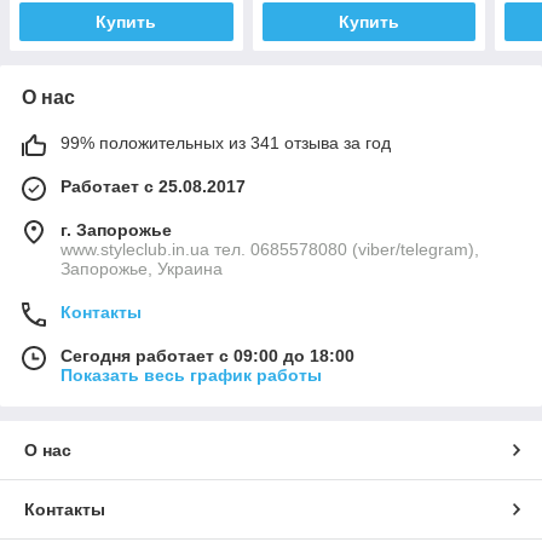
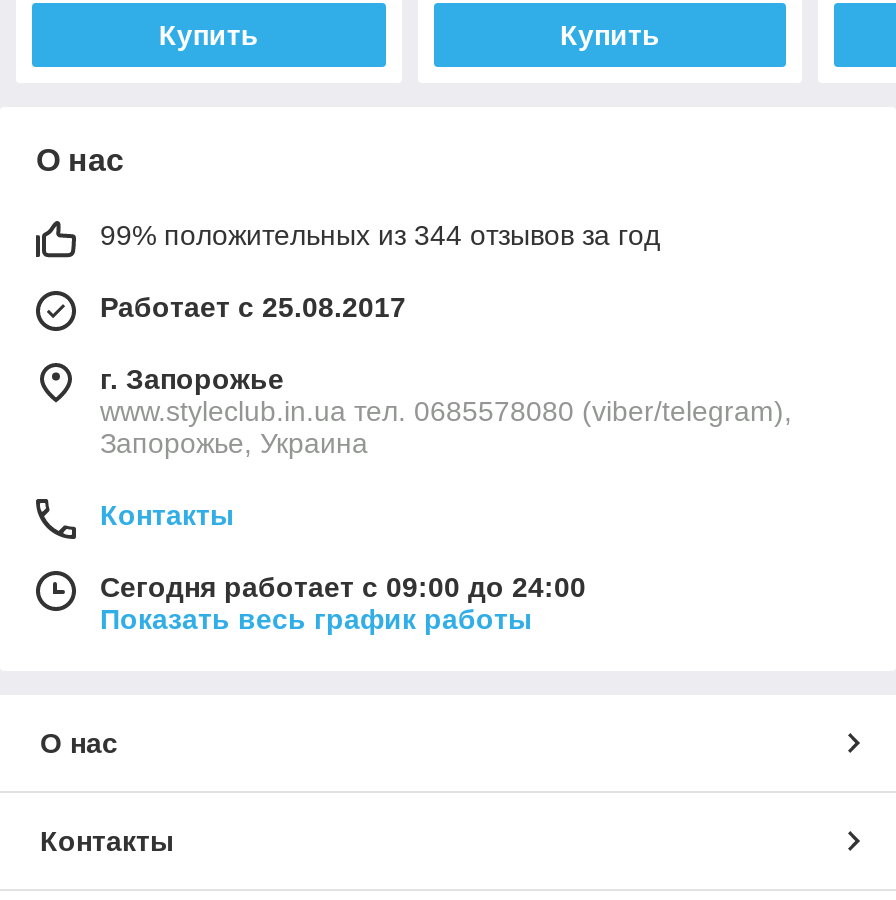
[60,133,391,152] 99% положительных из 341 отзыва за год -> [100,219,660,251] 99% положительных из 344 отзывов за год
[60,346,354,365] Сегодня работает с 09:00 до 18:00 -> [100,571,586,603] Сегодня работает с 09:00 до 24:00

